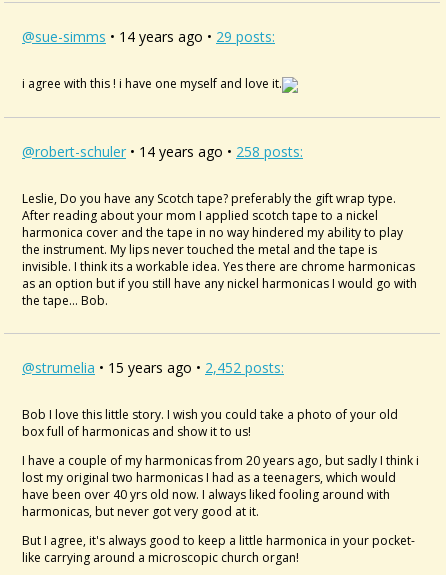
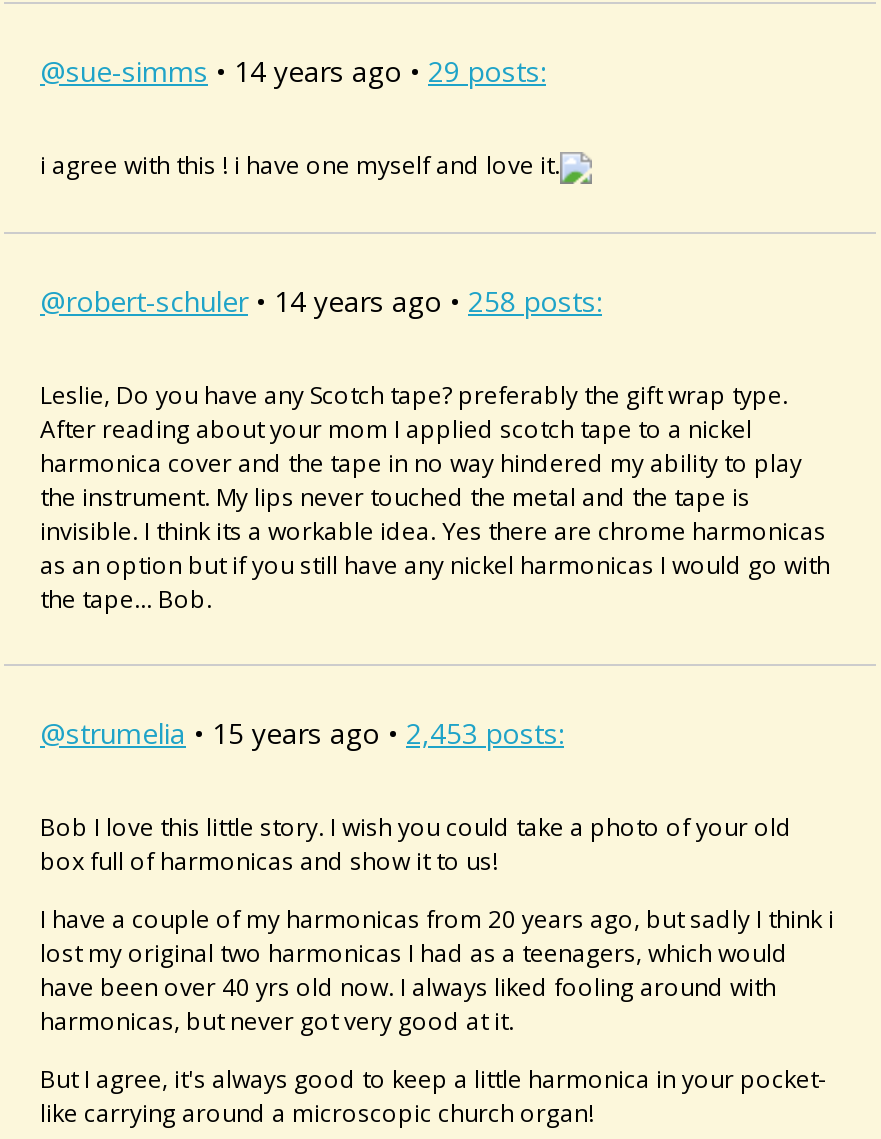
[22,358,284,377] @strumelia • 15 years ago • 2,452 posts: -> [40,714,564,752] @strumelia • 15 years ago • 2,453 posts:

